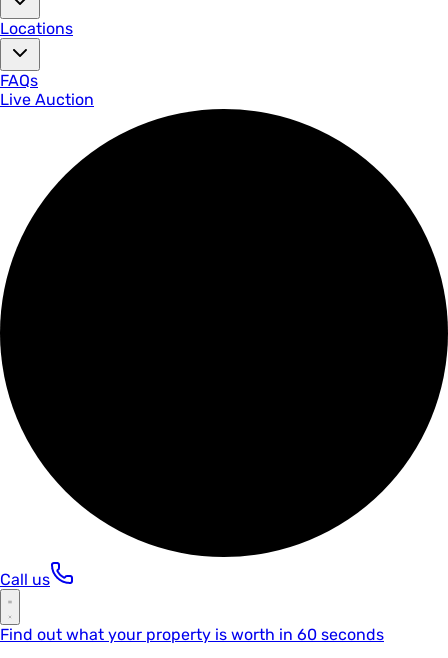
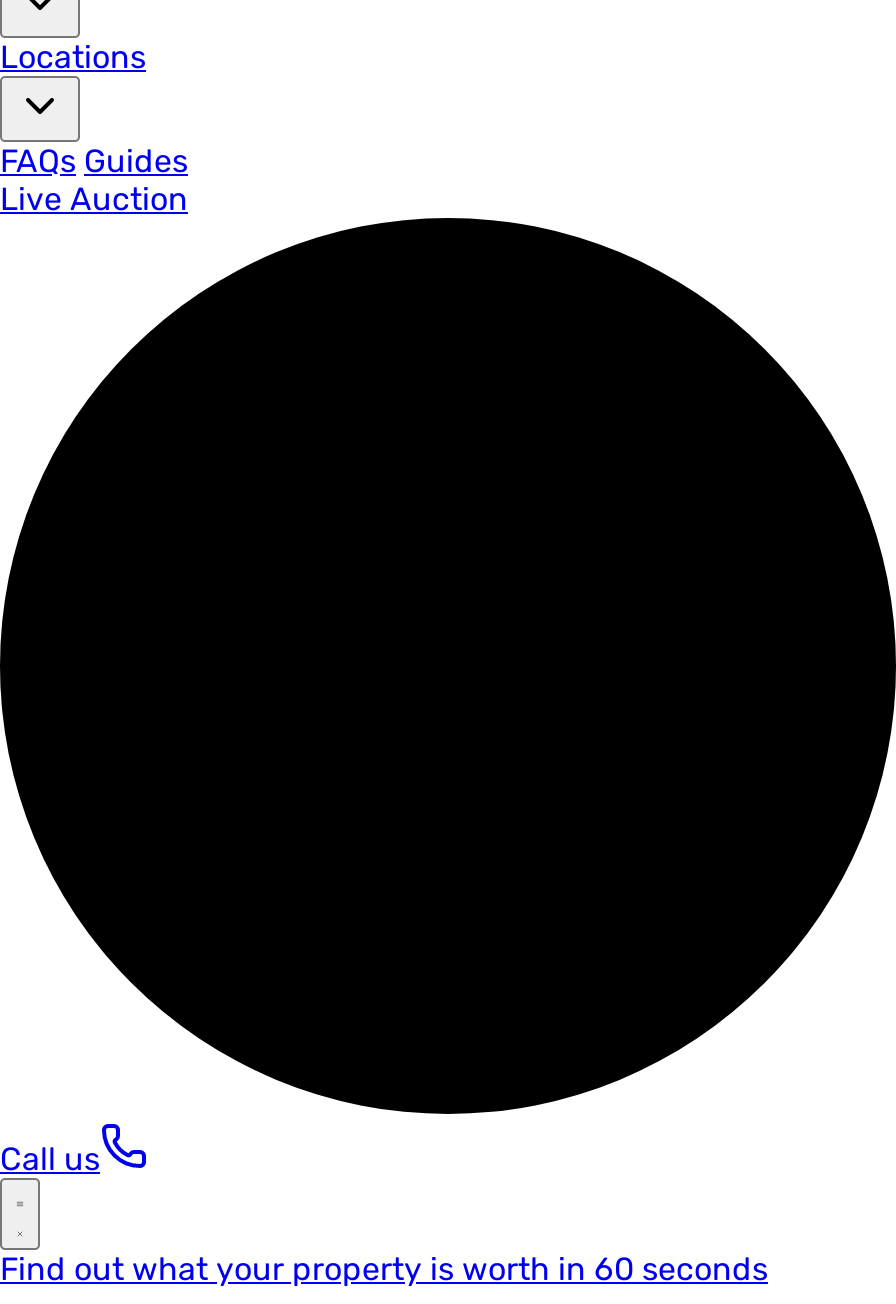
[0,71,38,90] FAQs -> [0,142,188,180] FAQs Guides

